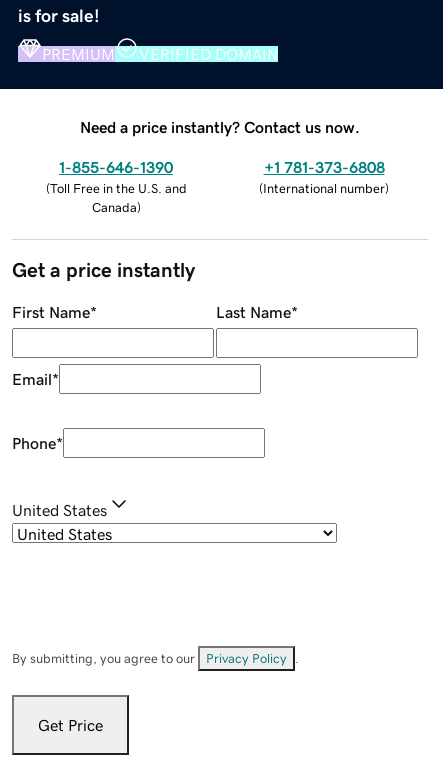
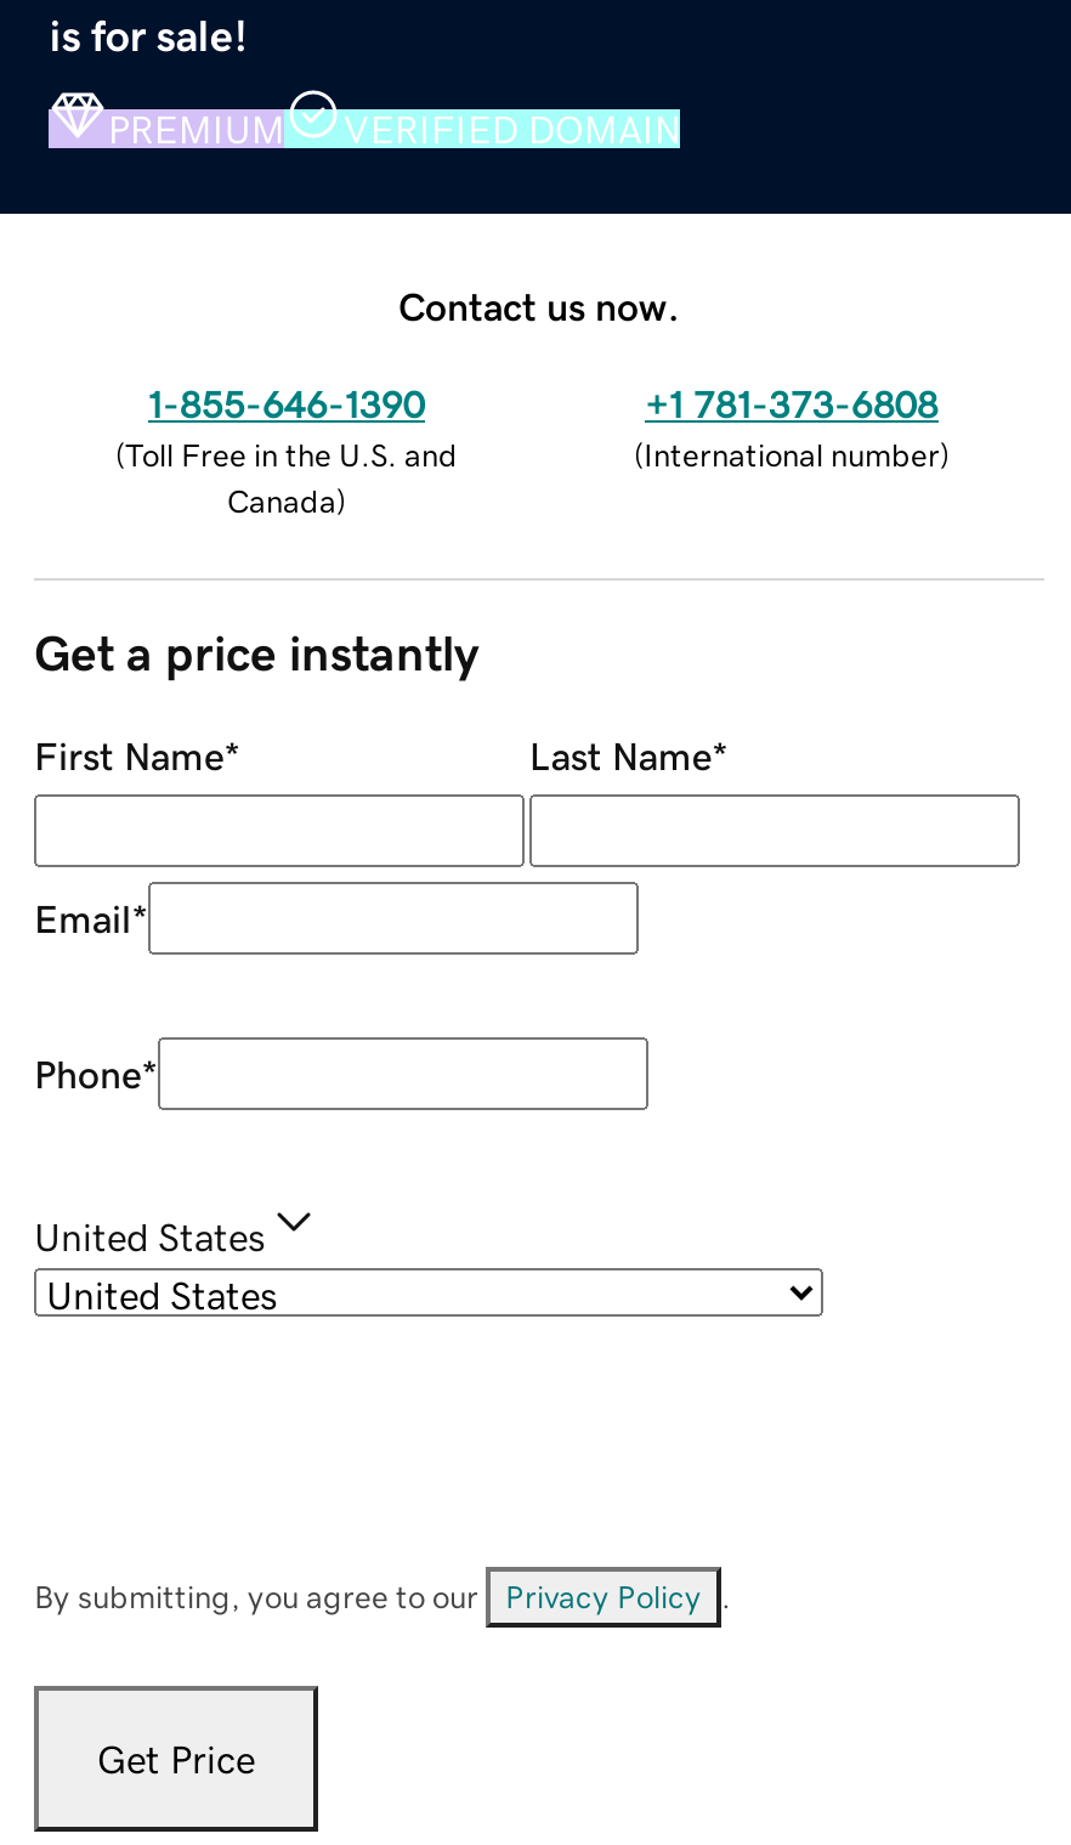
[80,119,360,135] Need a price instantly? Contact us now. -> [398,286,680,325] Contact us now.

